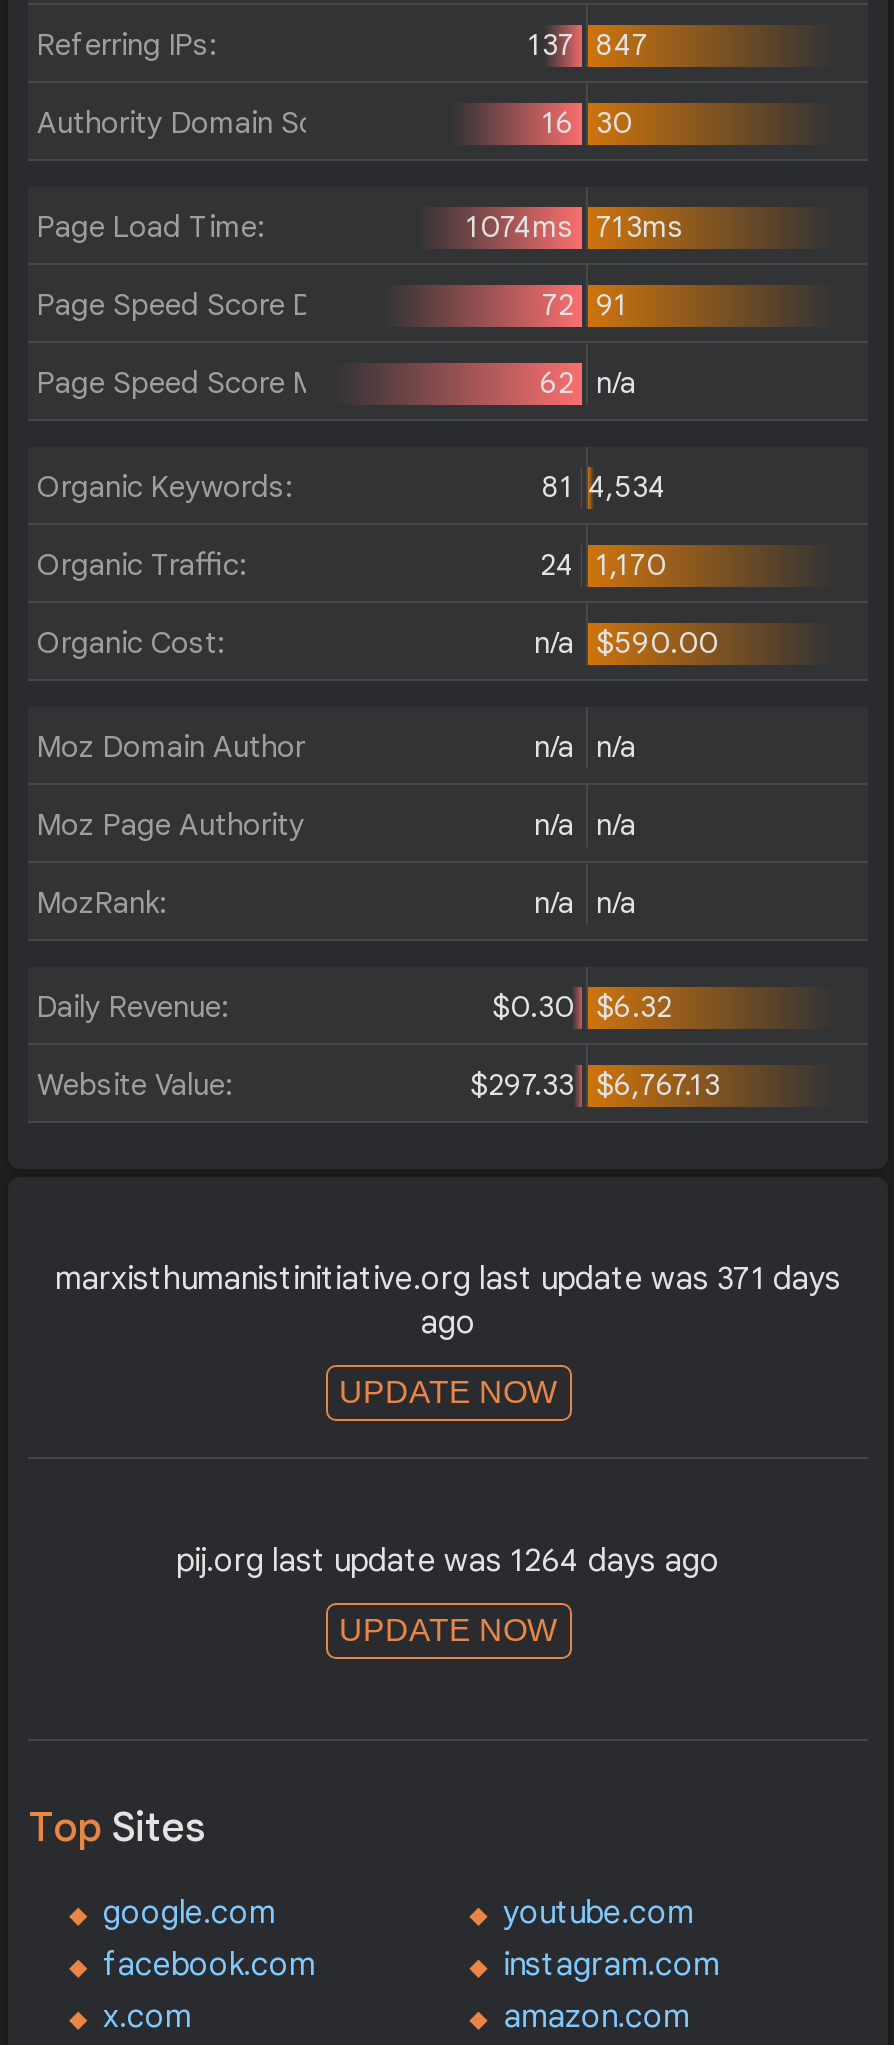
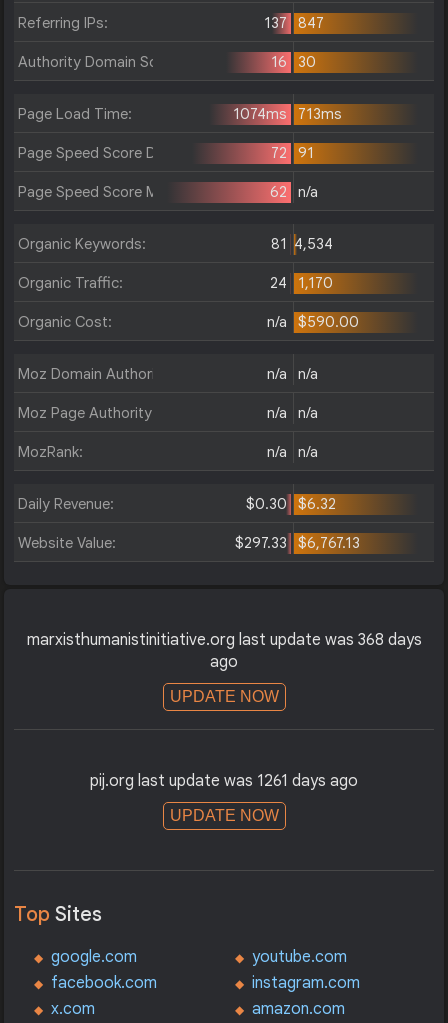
[55,1259,841,1299] marxisthumanistinitiative.org last update was 371 days -> [26,630,421,650] marxisthumanistinitiative.org last update was 368 days
[176,1541,720,1581] pij.org last update was 1264 days ago -> [90,771,358,791] pij.org last update was 1261 days ago

